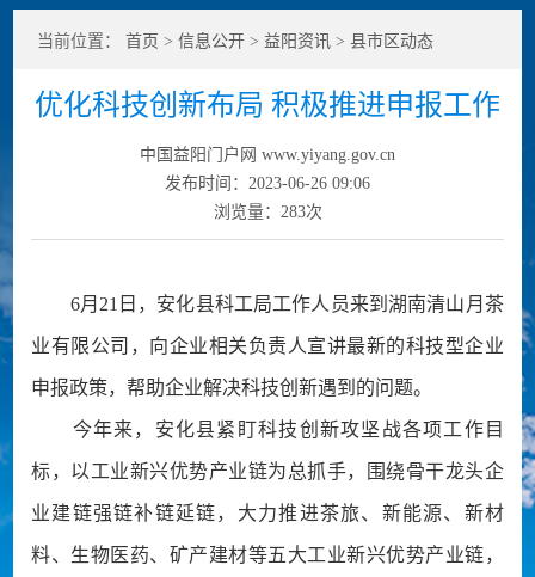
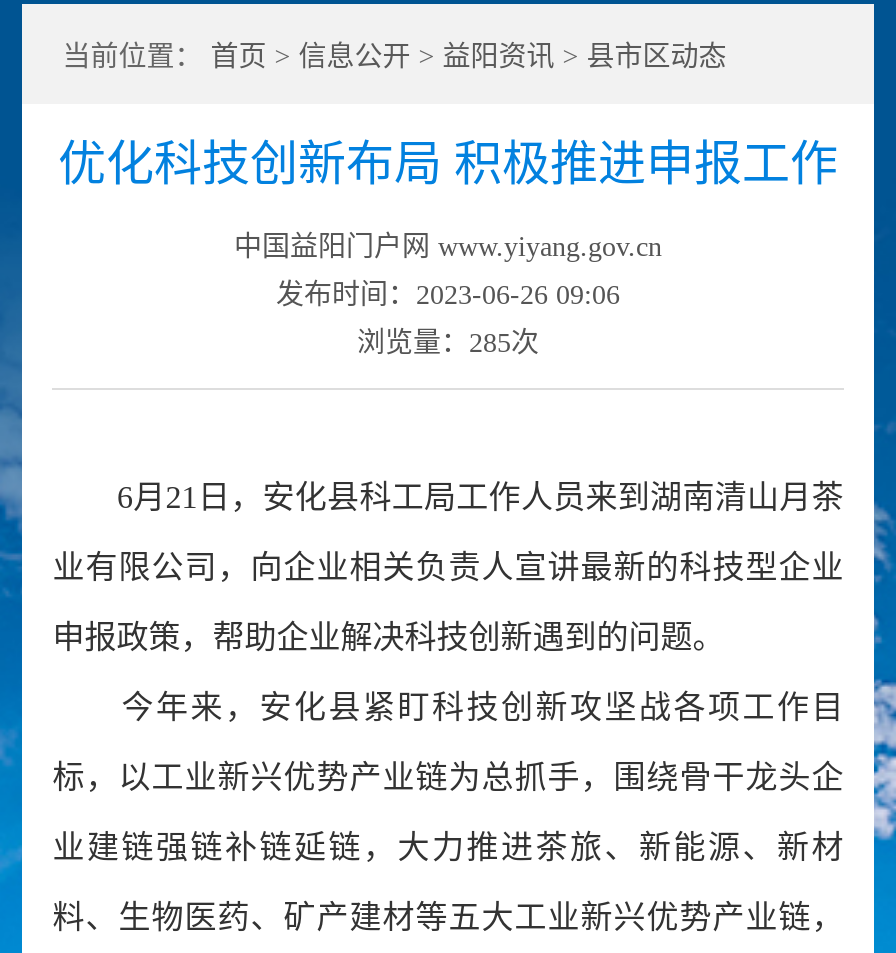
[213,203,322,221] 浏览量：283次 -> [357,328,539,358] 浏览量：285次

